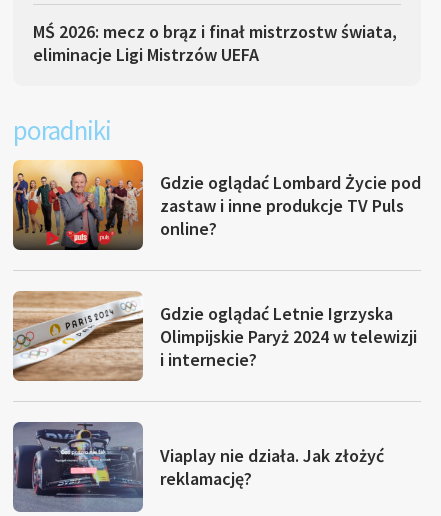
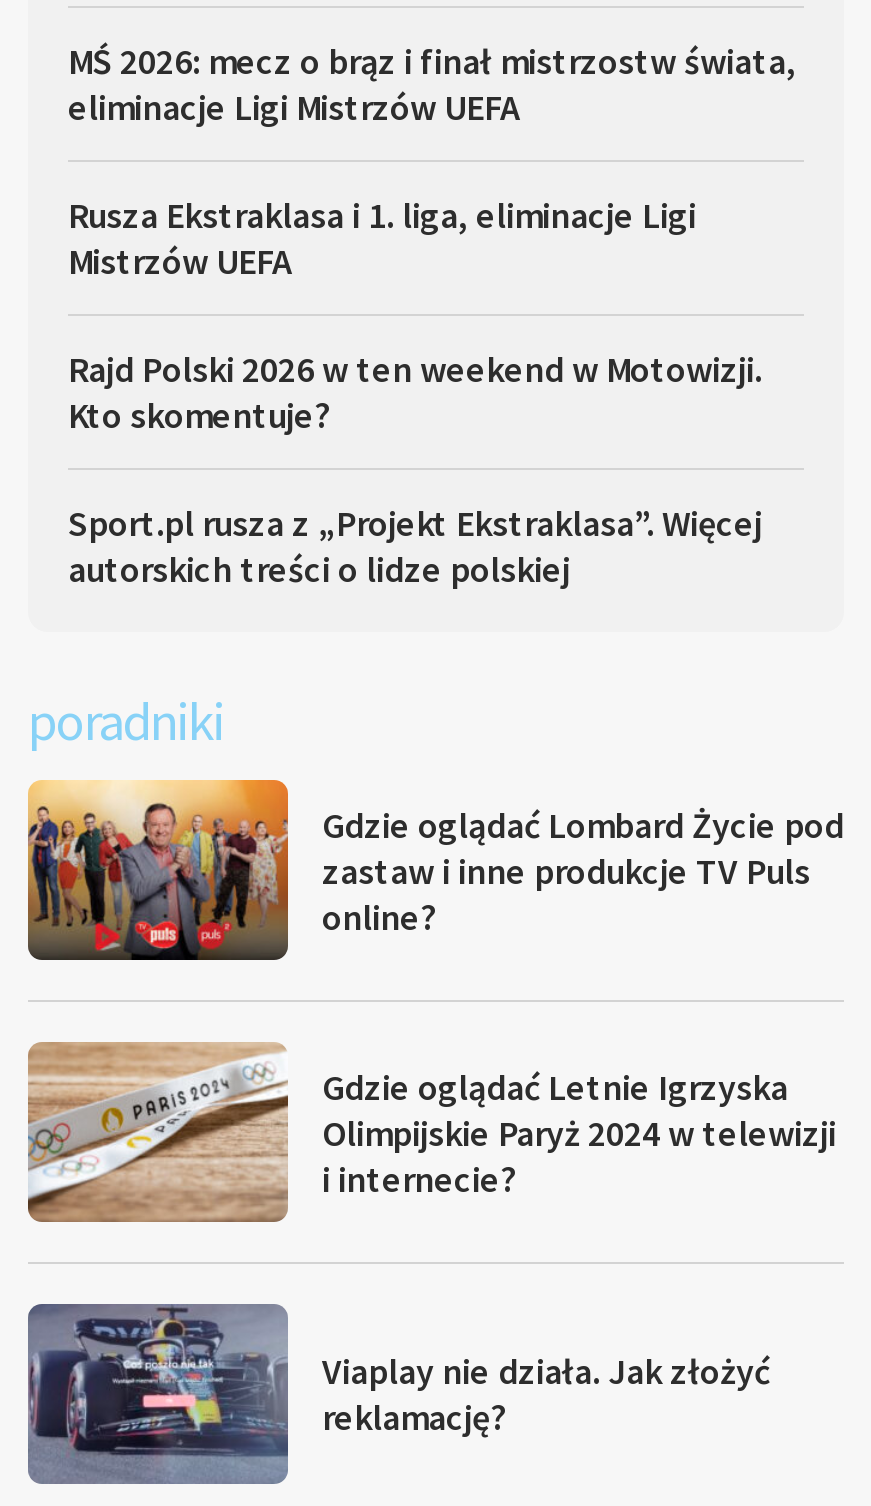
none -> [68,192,762,592] Rusza Ekstraklasa i 1. liga, eliminacje Ligi | Mistrzów UEFA | Rajd Polski 2026 w ten weekend w Motowizji. | Kto skomentuje? | Sport.pl rusza z „Projekt Ekstraklasa”. Więcej | autorskich treści o lidze polskiej

